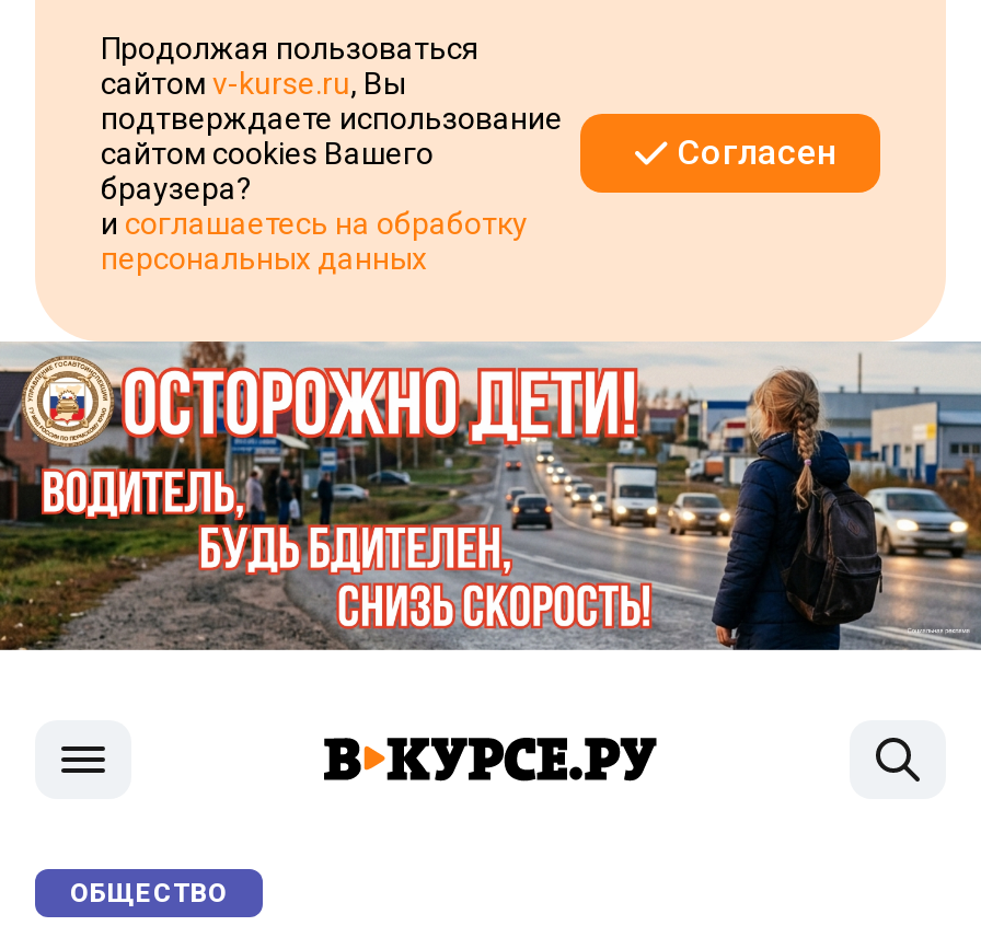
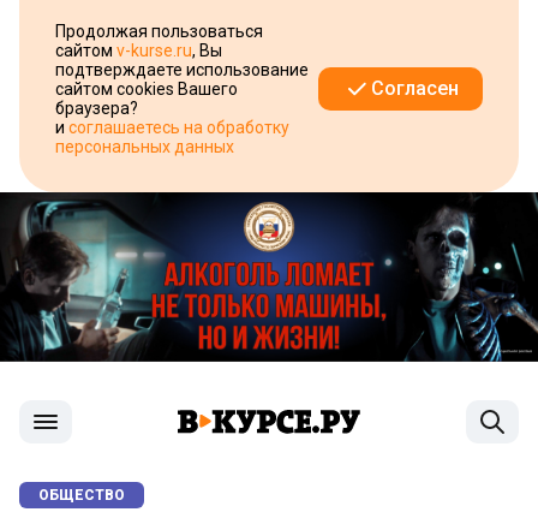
[7,339,974,652] [image] -> [4,191,534,363] [image]

